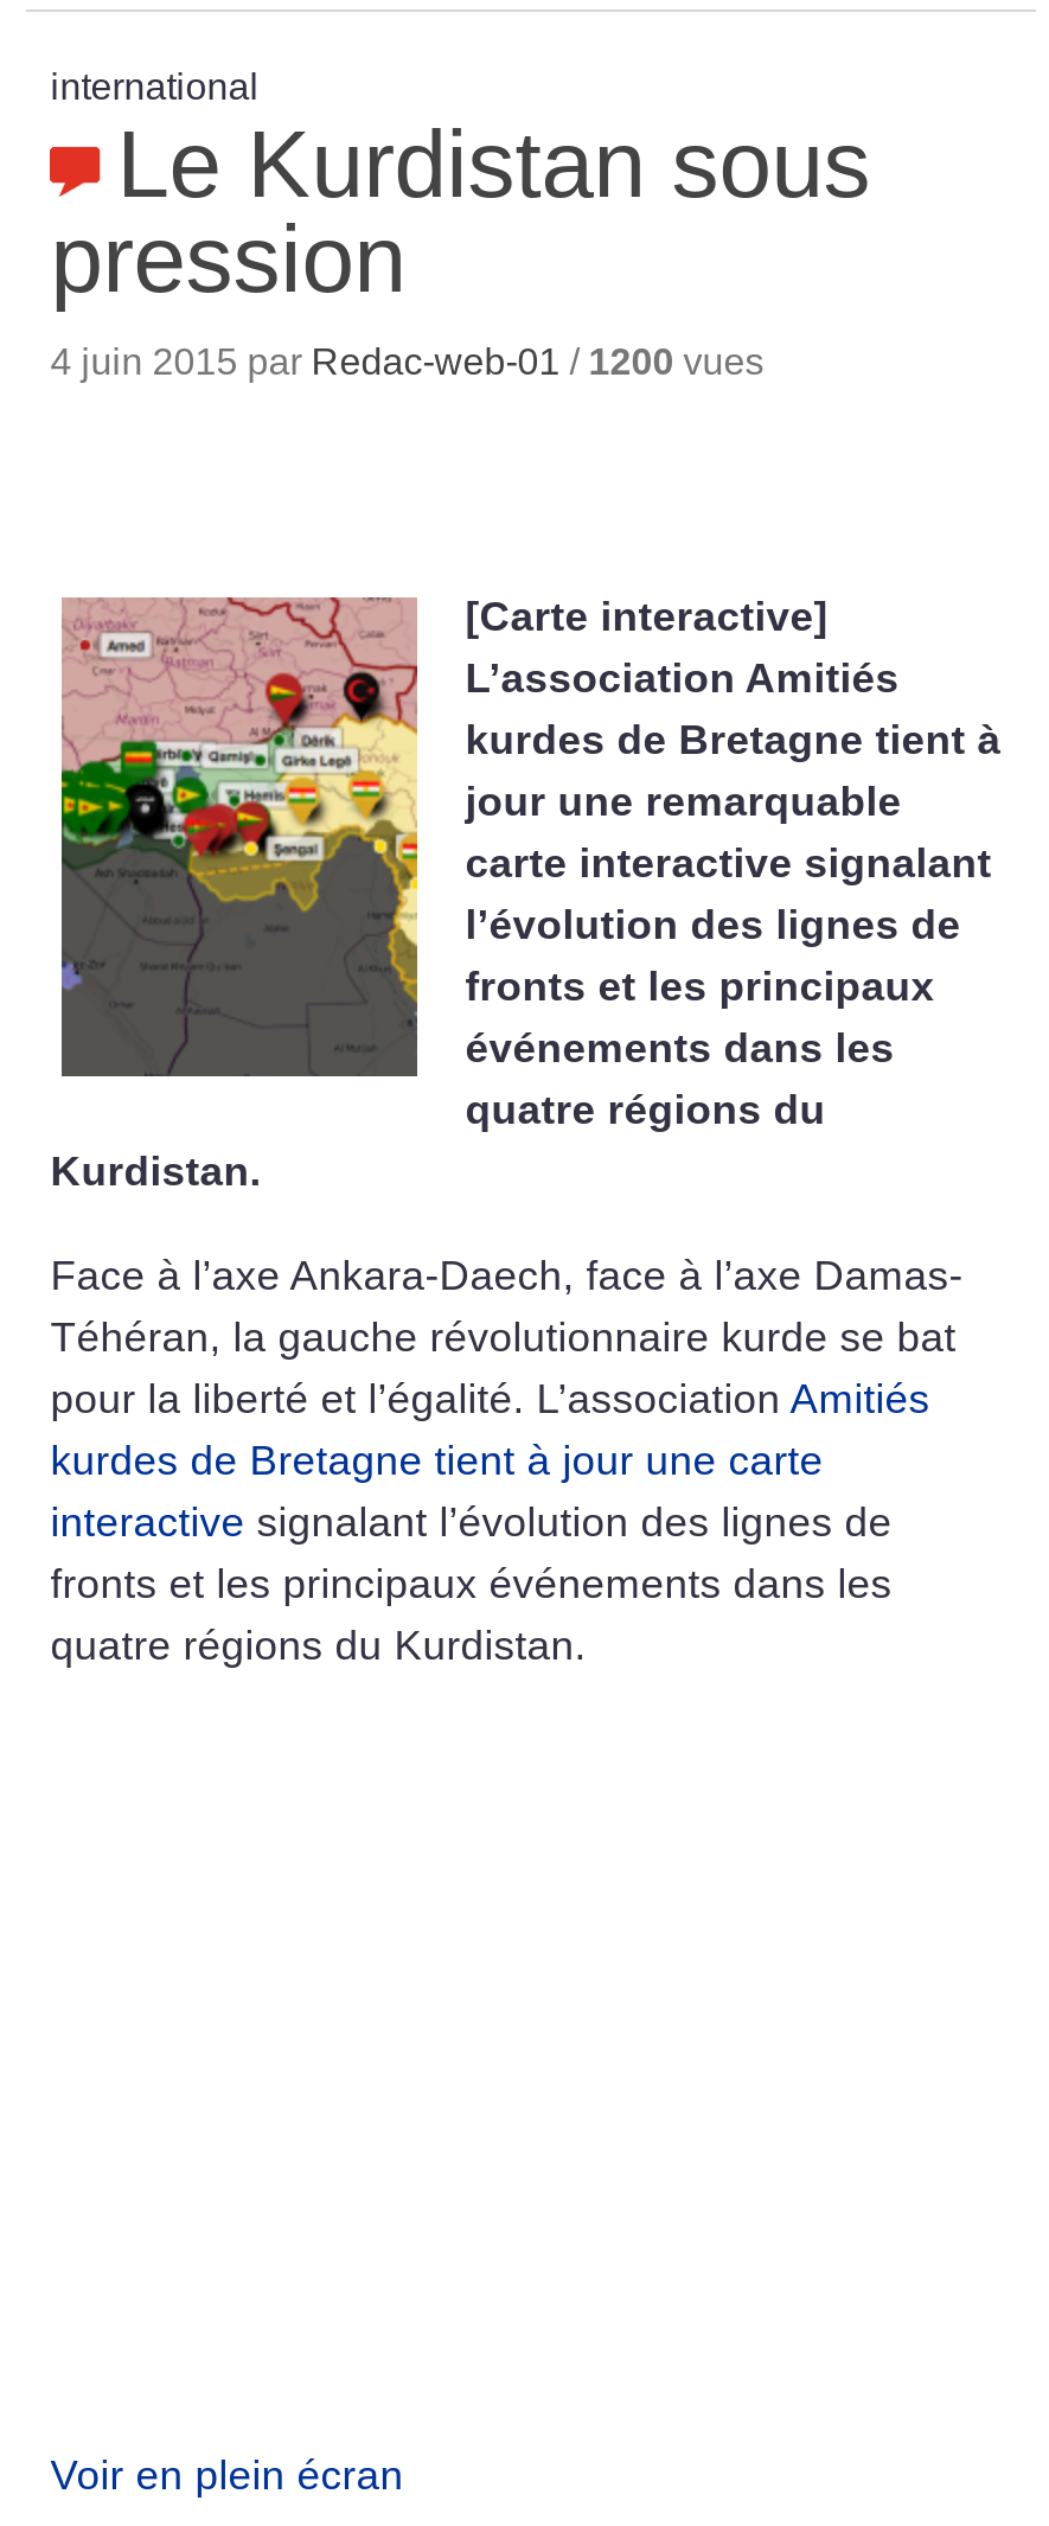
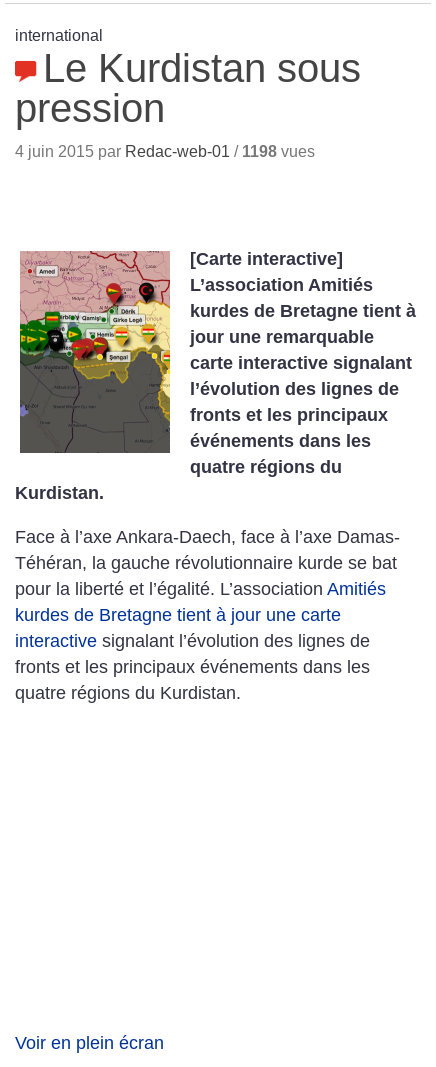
[50,341,764,382] 4 juin 2015 par Redac-web-01 / 1200 vues -> [15,143,315,160] 4 juin 2015 par Redac-web-01 / 1198 vues

